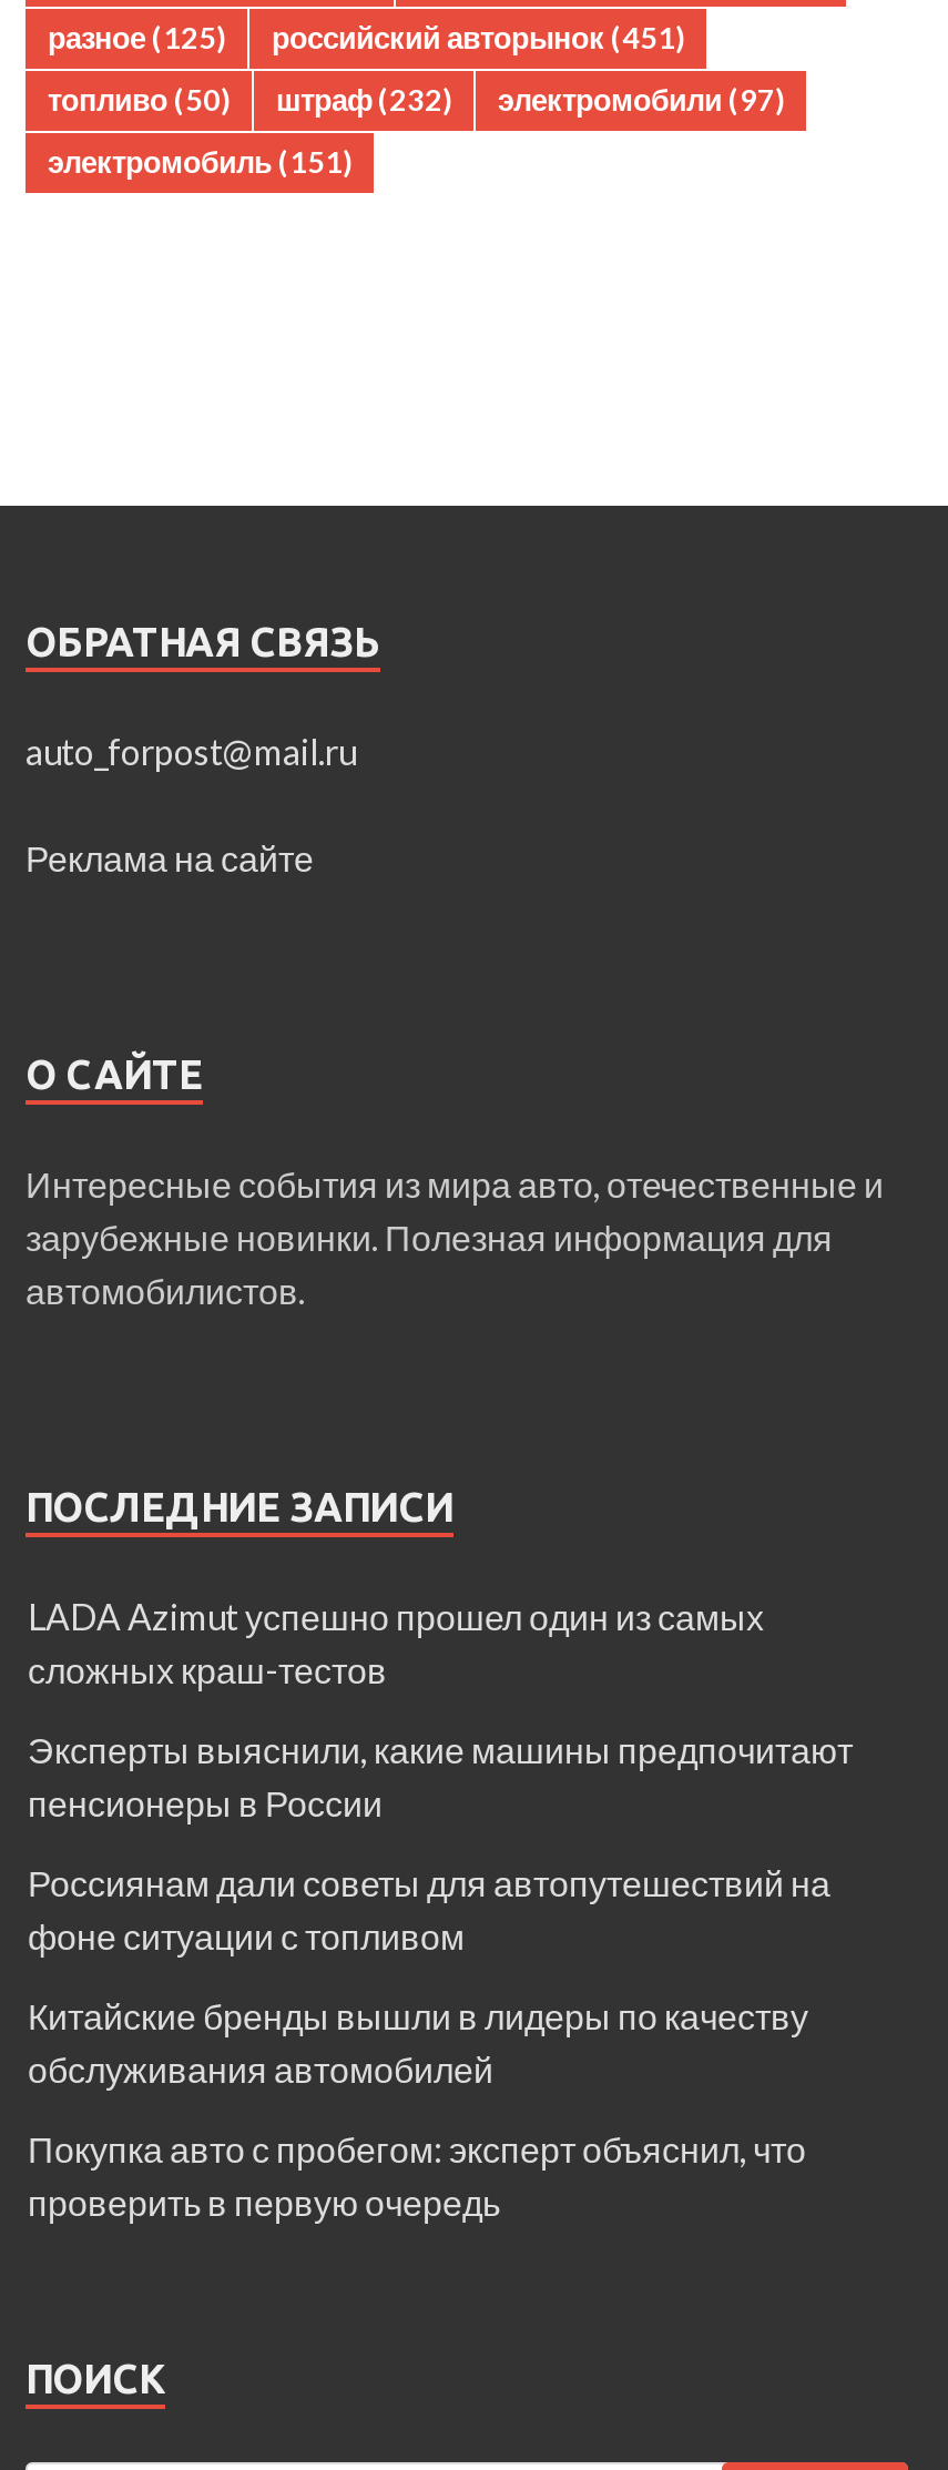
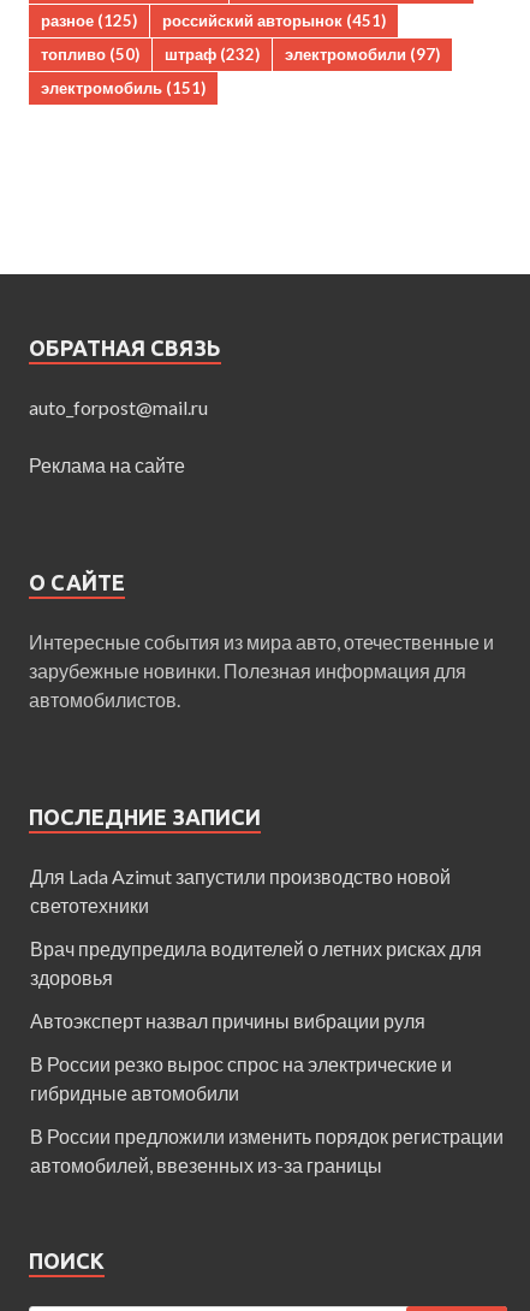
[28,1595,764,1690] LADA Azimut успешно прошел один из самых | сложных краш-тестов -> [30,865,451,917] Для Lada Azimut запустили производство новой | светотехники
[28,1728,853,1823] Эксперты выяснили, какие машины предпочитают | пенсионеры в России -> [30,937,482,989] Врач предупредила водителей о летних рисках для | здоровья
[28,1861,830,1956] Россиянам дали советы для автопутешествий на | фоне ситуации с топливом -> [30,1010,425,1032] Автоэксперт назвал причины вибрации руля
[28,1994,808,2089] Китайские бренды вышли в лидеры по качеству | обслуживания автомобилей -> [30,1053,452,1105] В России резко вырос спрос на электрические и | гибридные автомобили
[28,2127,806,2222] Покупка авто с пробегом: эксперт объяснил, что | проверить в первую очередь -> [30,1125,504,1177] В России предложили изменить порядок регистрации | автомобилей, ввезенных из-за границы

